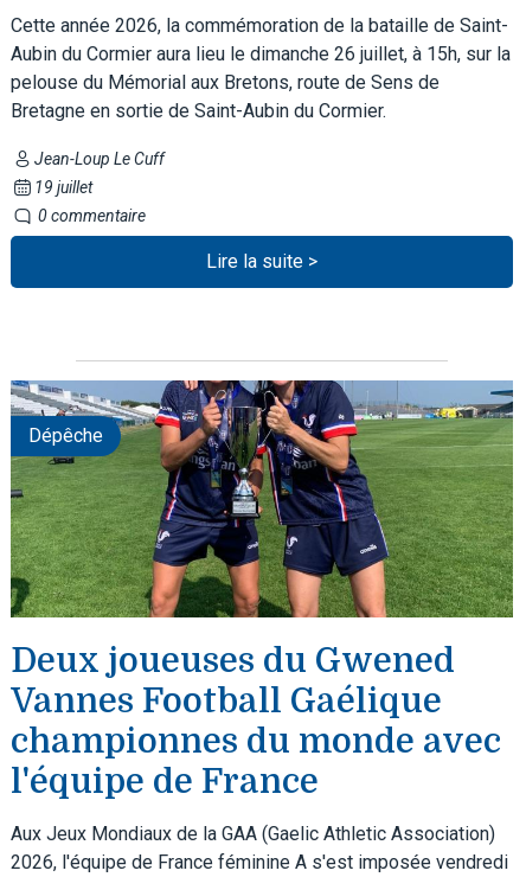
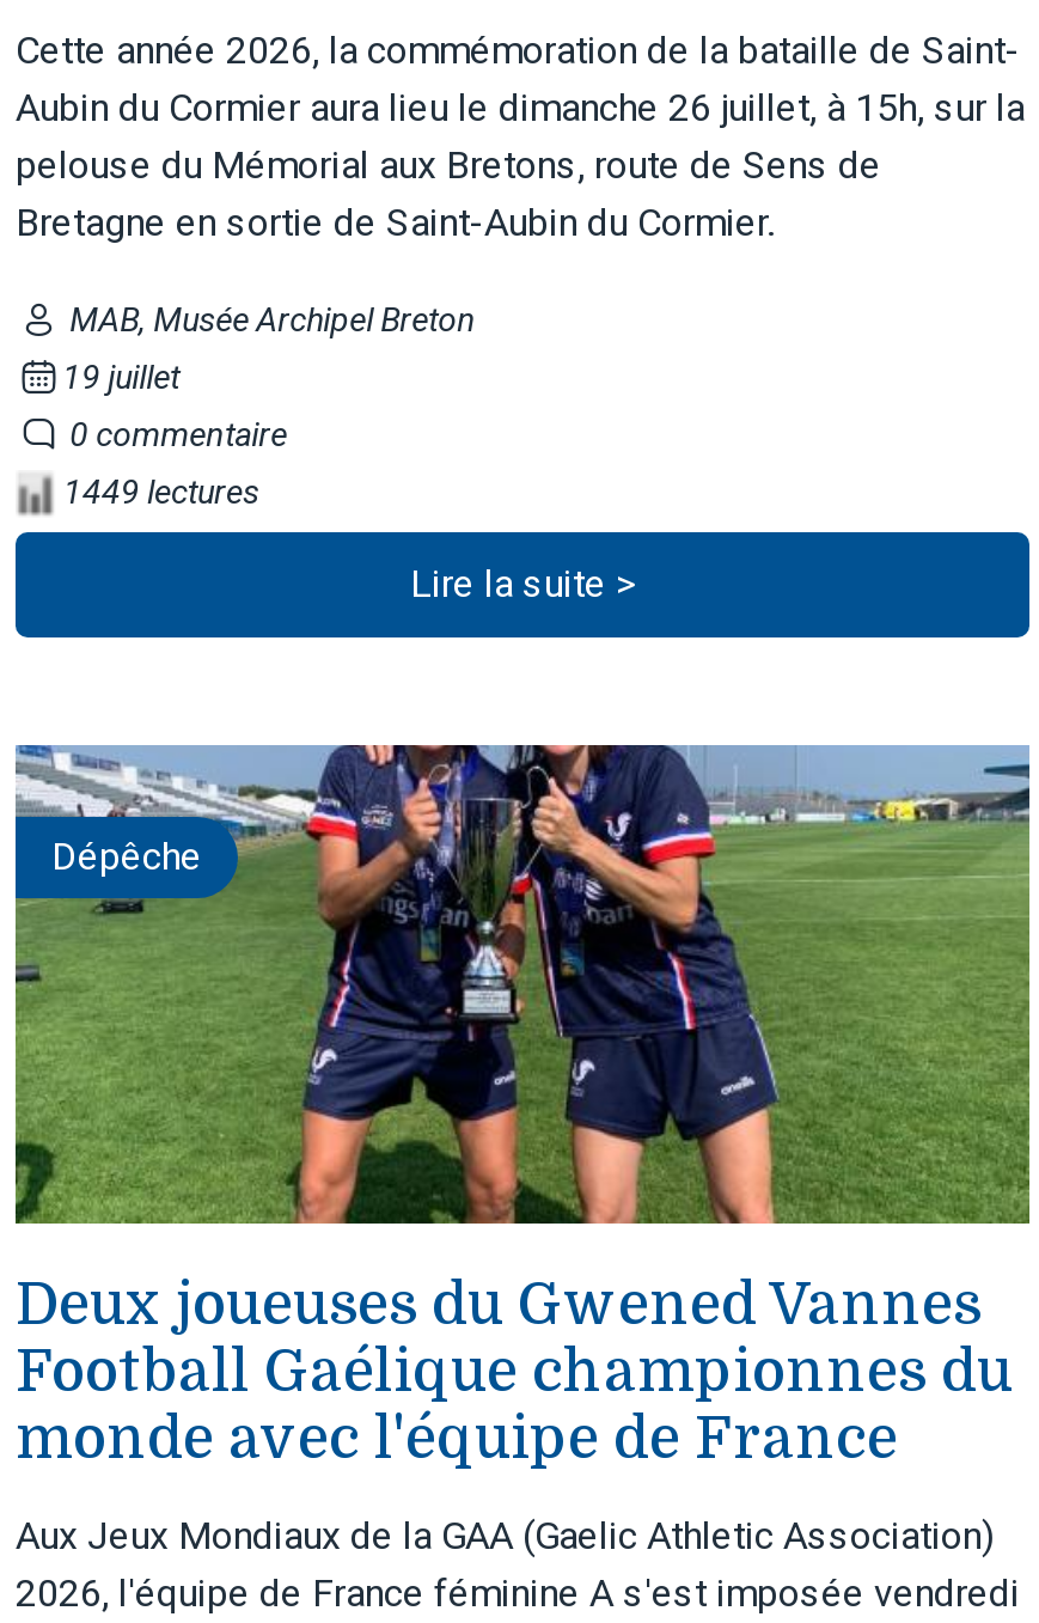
[34,149,164,168] Jean-Loup Le Cuff -> [62,299,476,337] MAB, Musée Archipel Breton
none -> [56,471,259,510] 1449 lectures
moved [206,249,317,272] -> [410,560,635,605]: Lire la suite >

